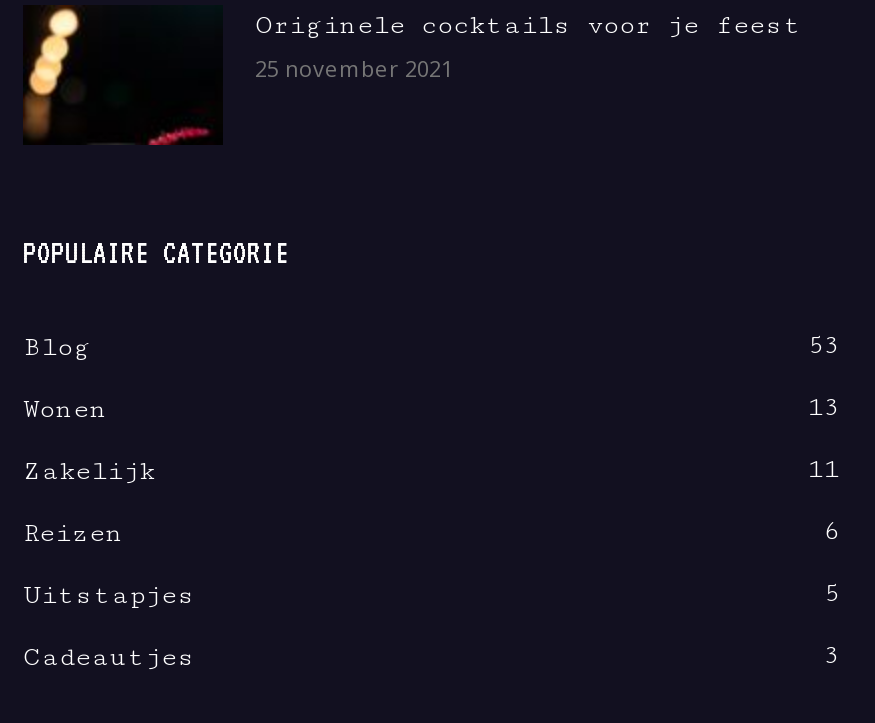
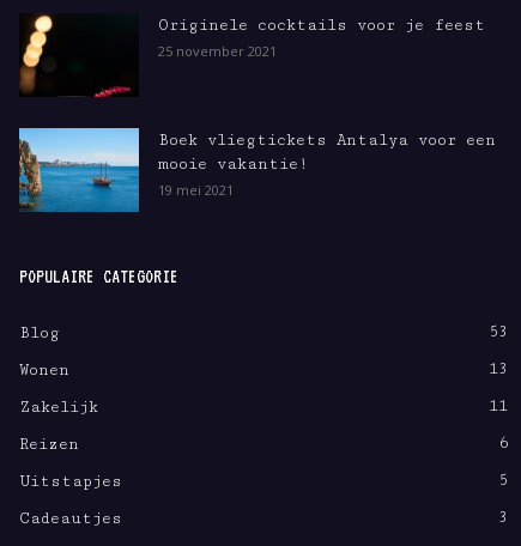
none -> [18,127,496,213] [image] | Boek vliegtickets Antalya voor een | mooie vakantie! | 19 mei 2021

